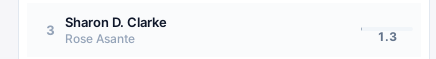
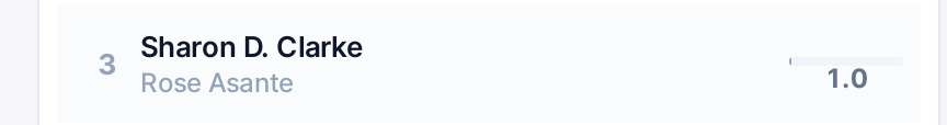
[377,29,397,44] 1.3 -> [825,61,868,94] 1.0

